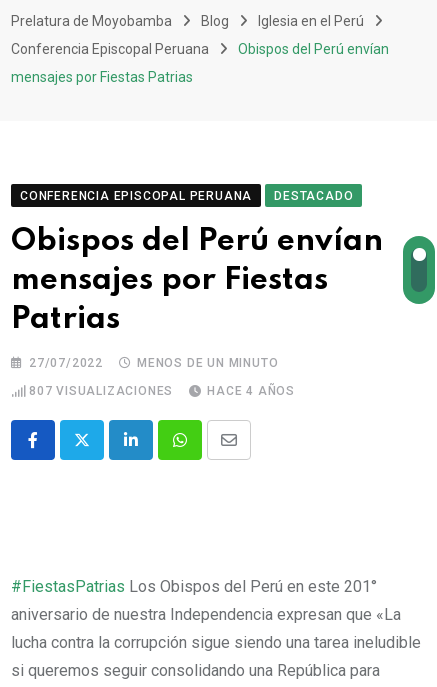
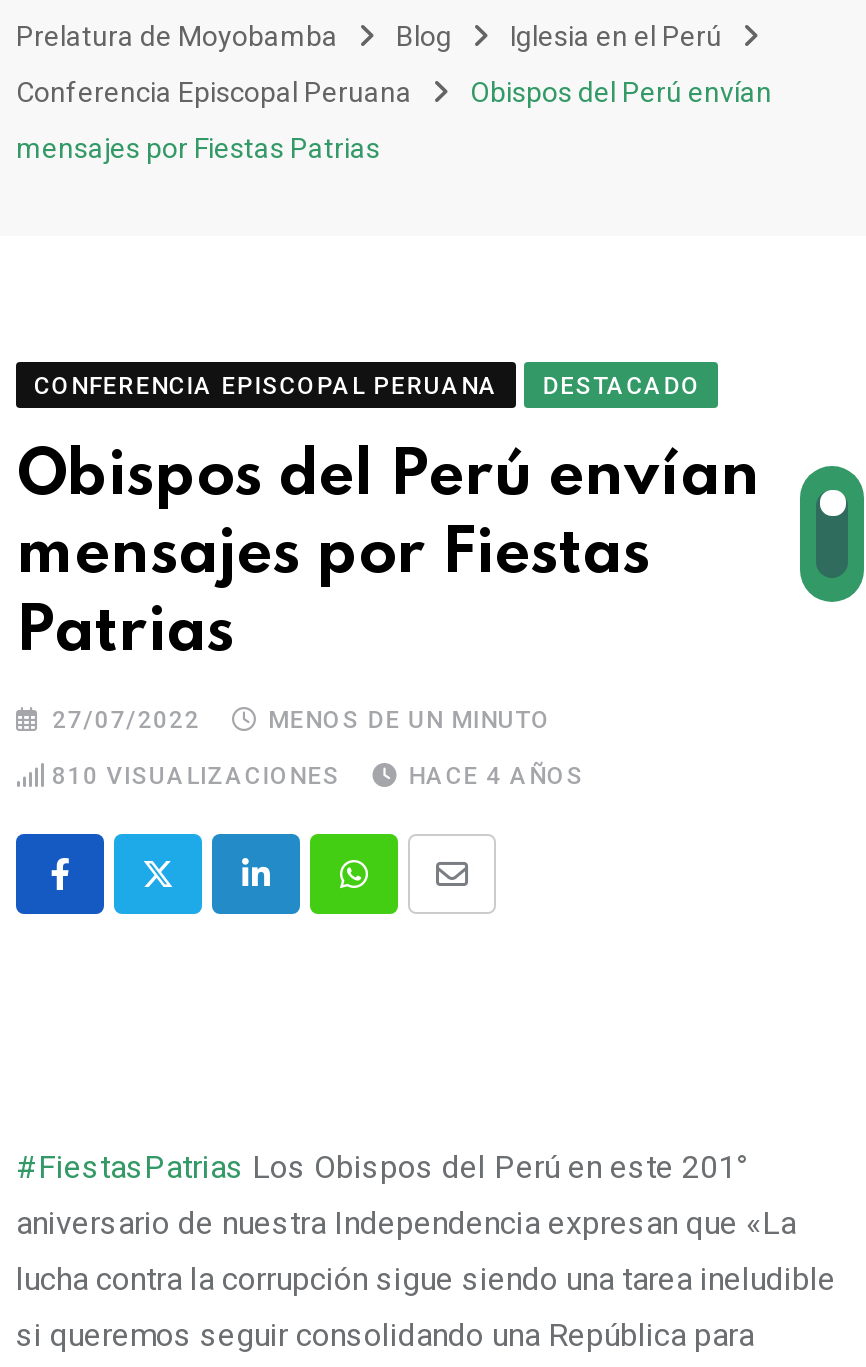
[29,384,173,398] 807 VISUALIZACIONES -> [52,762,340,790] 810 VISUALIZACIONES

